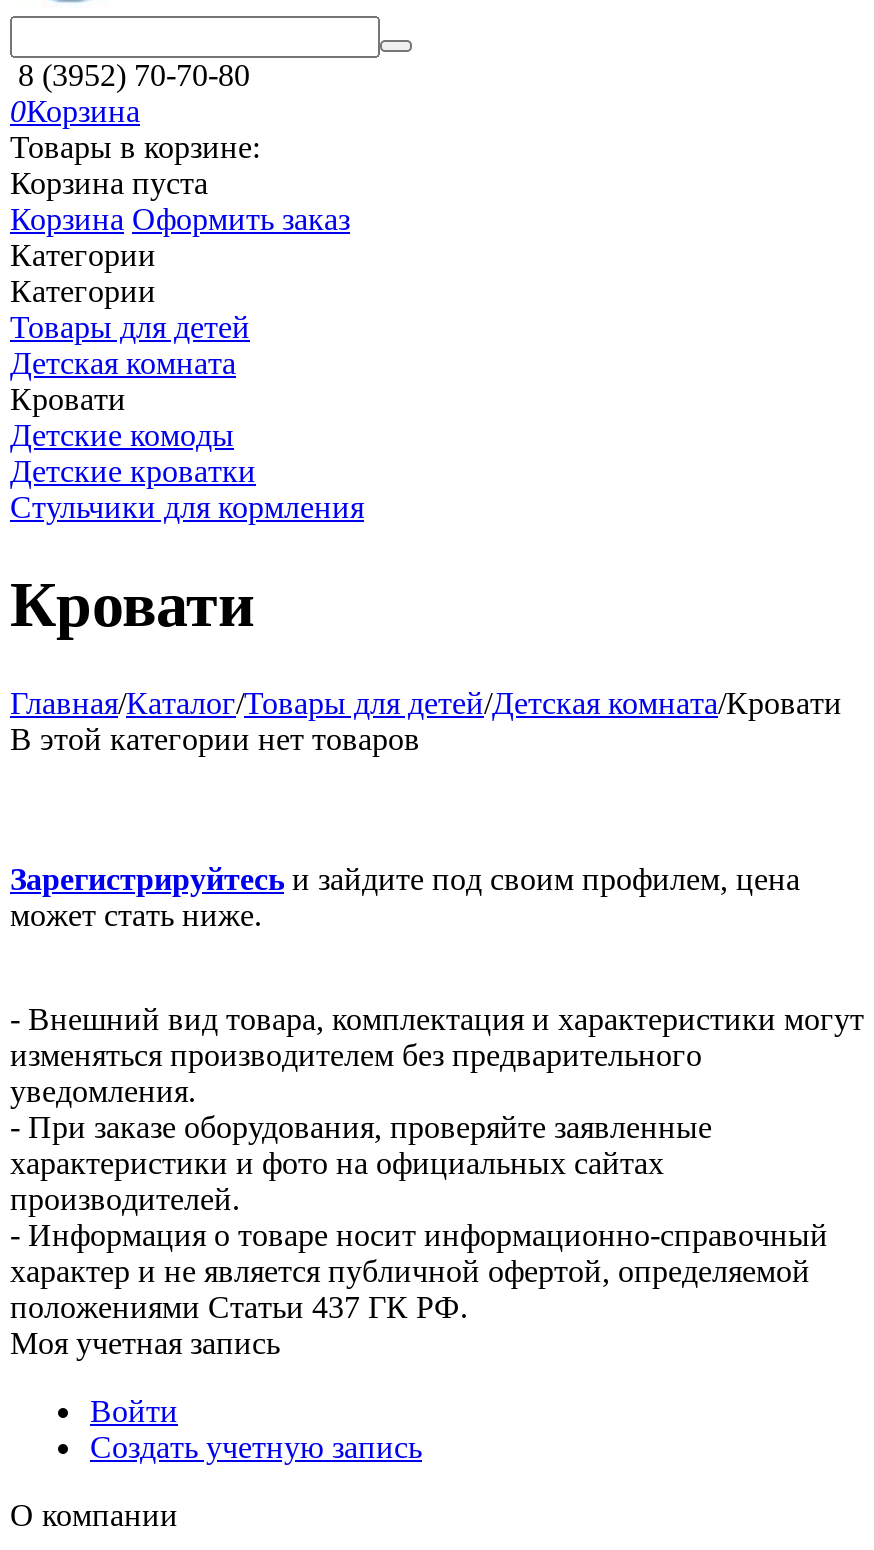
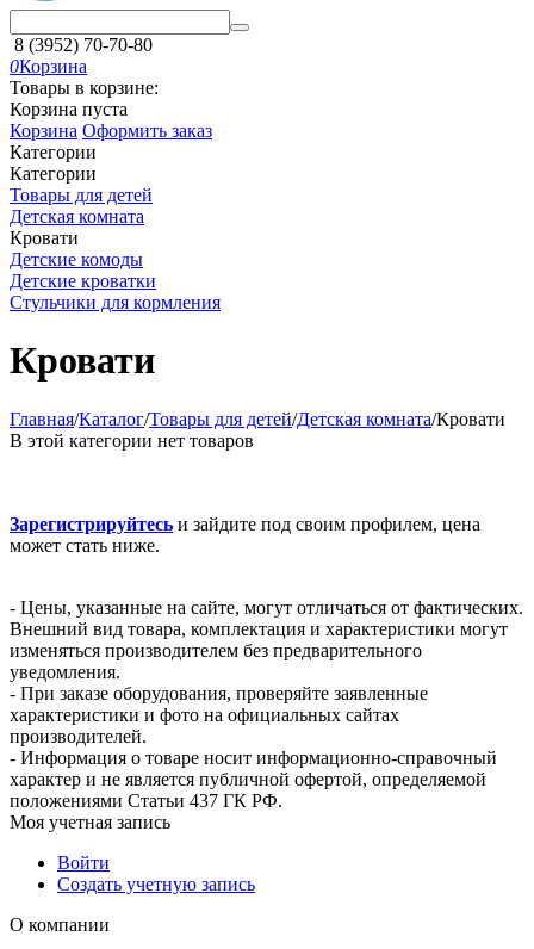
[10,1002,864,1036] - Внешний вид товара, комплектация и характеристики могут -> [10,597,523,639] - Цены, указанные на сайте, могут отличаться от фактических. | Внешний вид товара, комплектация и характеристики могут

